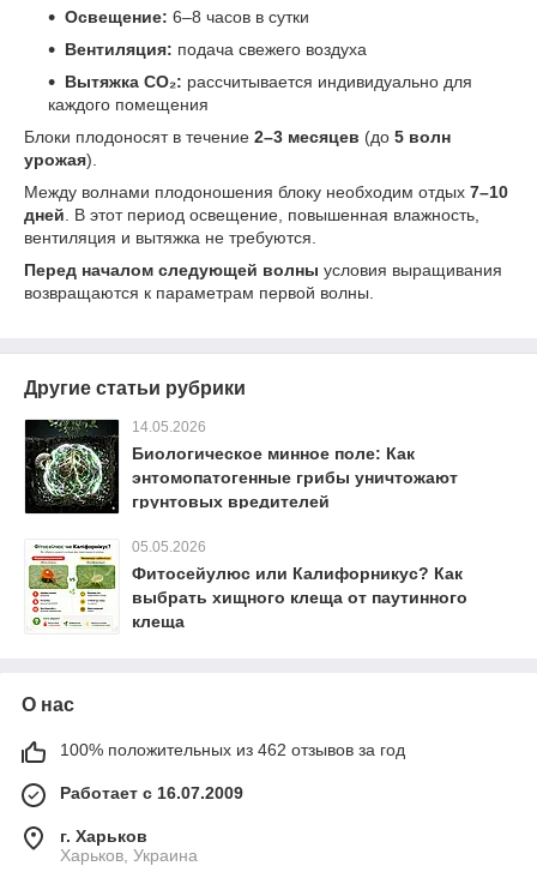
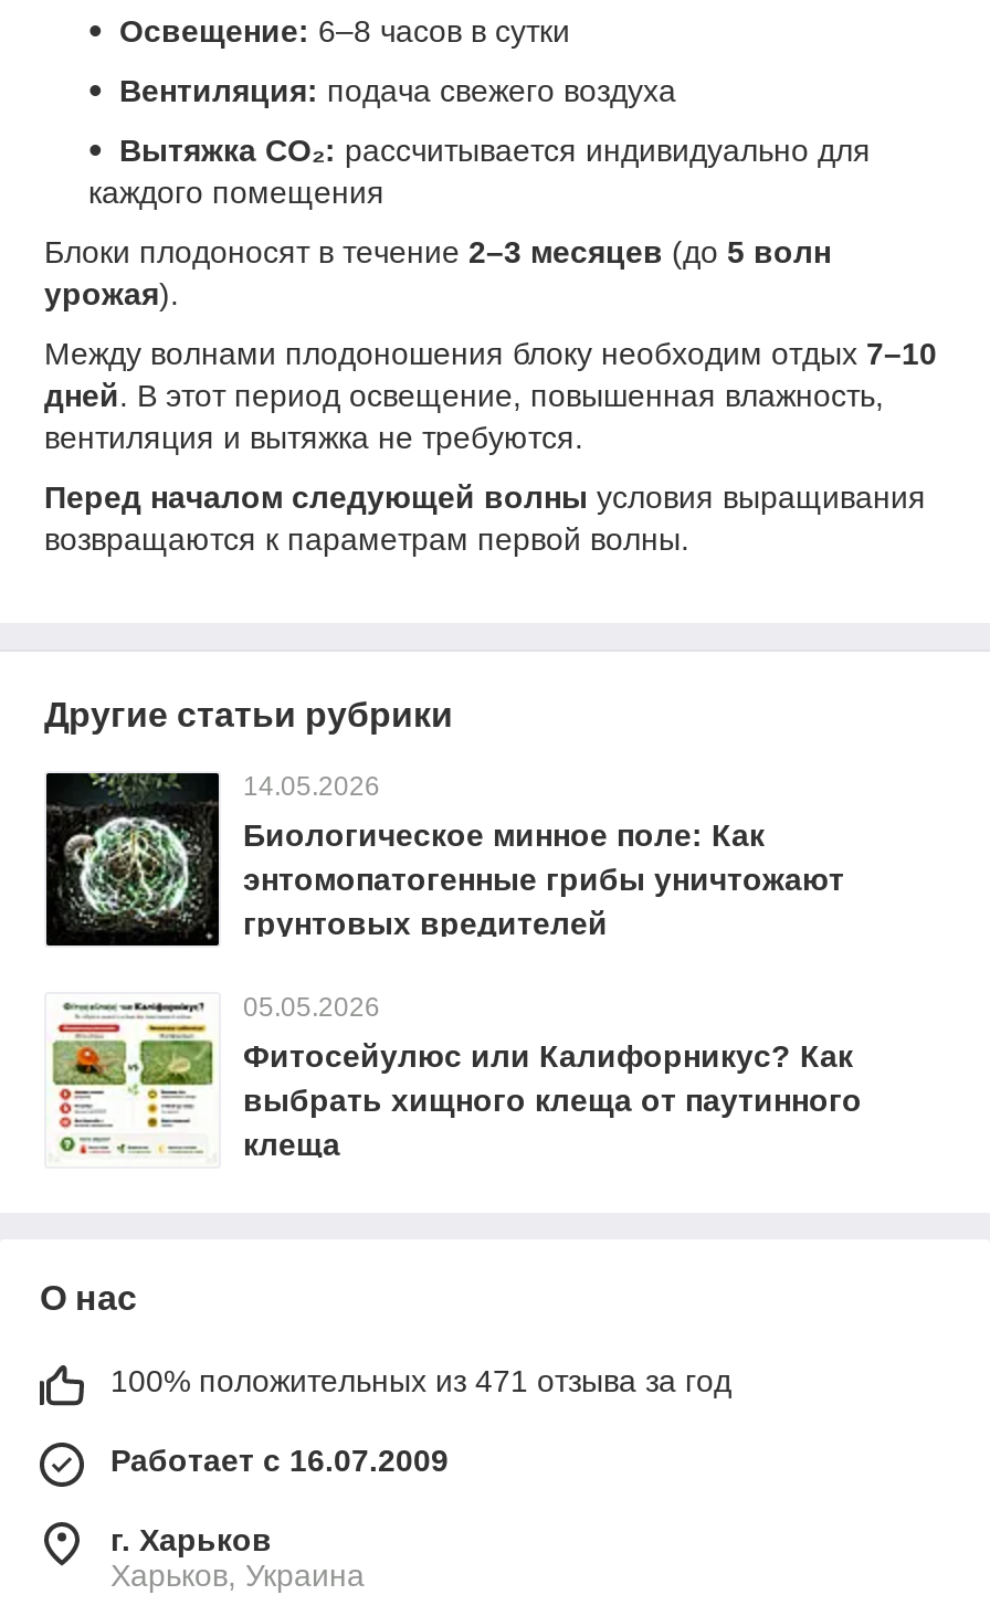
[60,740,405,759] 100% положительных из 462 отзывов за год -> [110,1363,731,1398] 100% положительных из 471 отзыва за год

